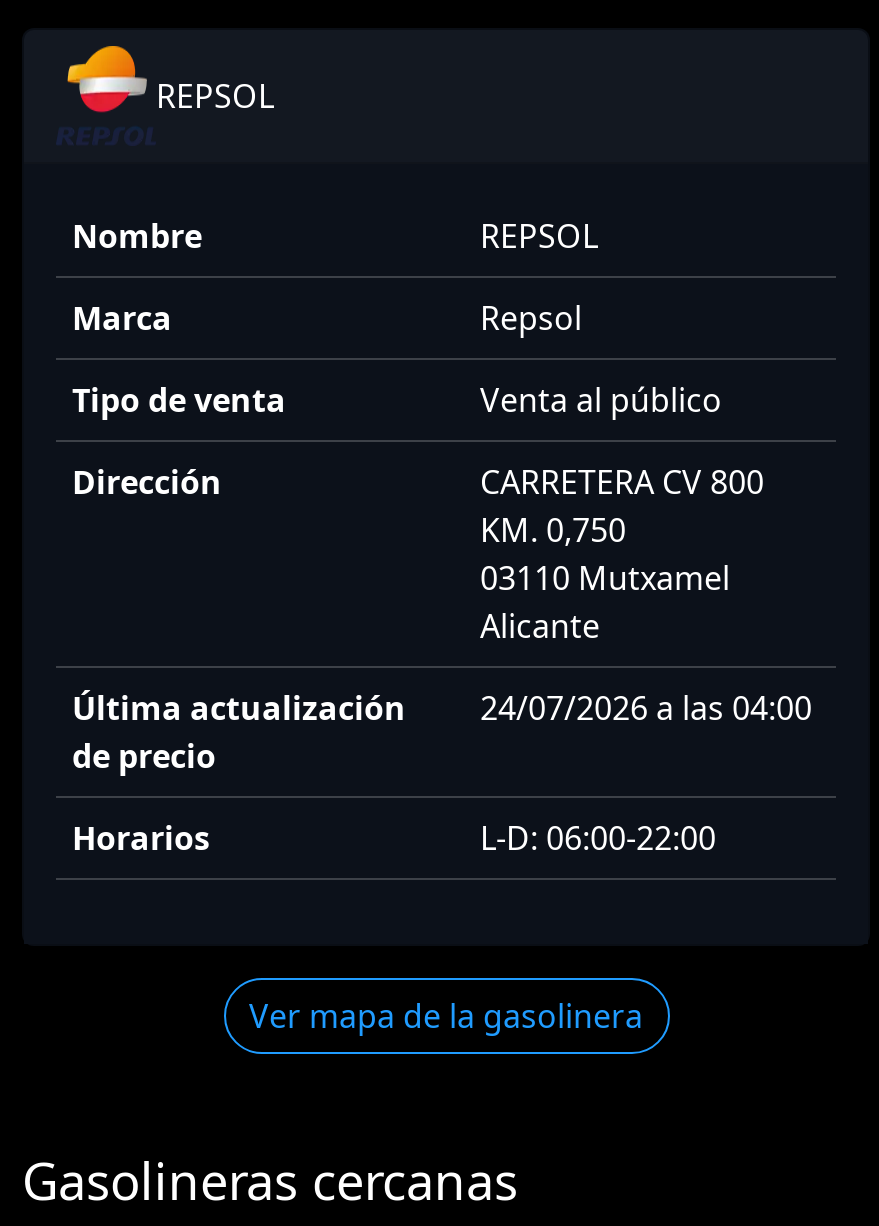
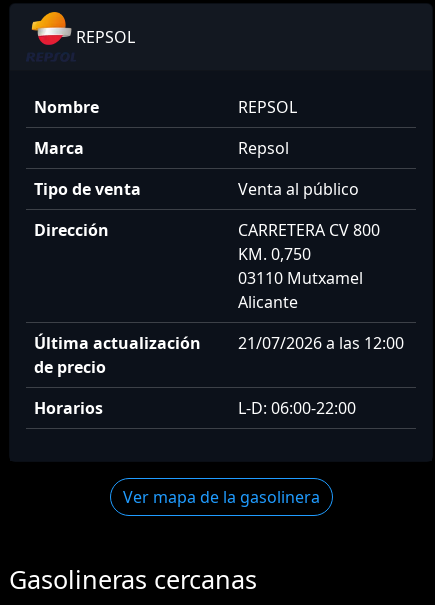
[72,686,812,730] Última actualización 24/07/2026 a las 04:00 -> [34,332,404,354] Última actualización 21/07/2026 a las 12:00

